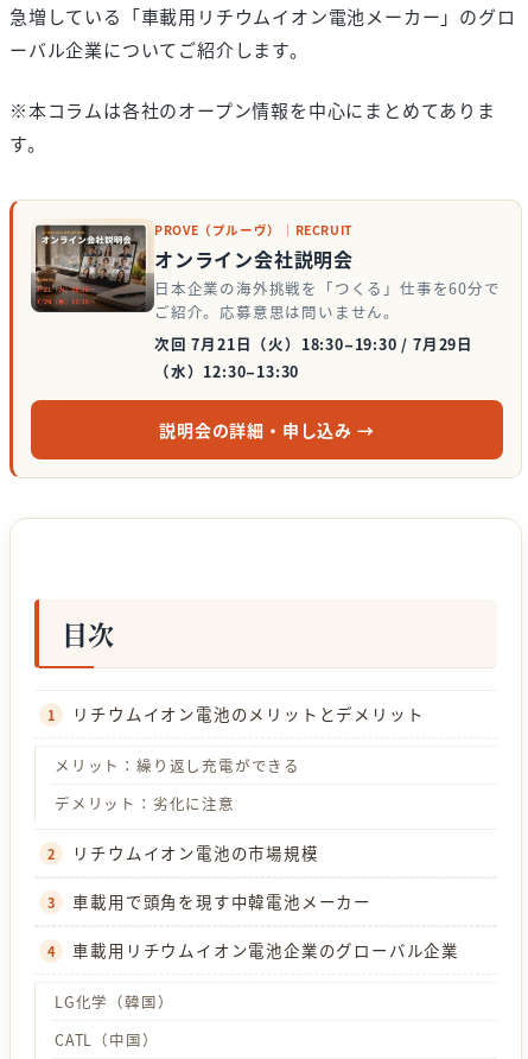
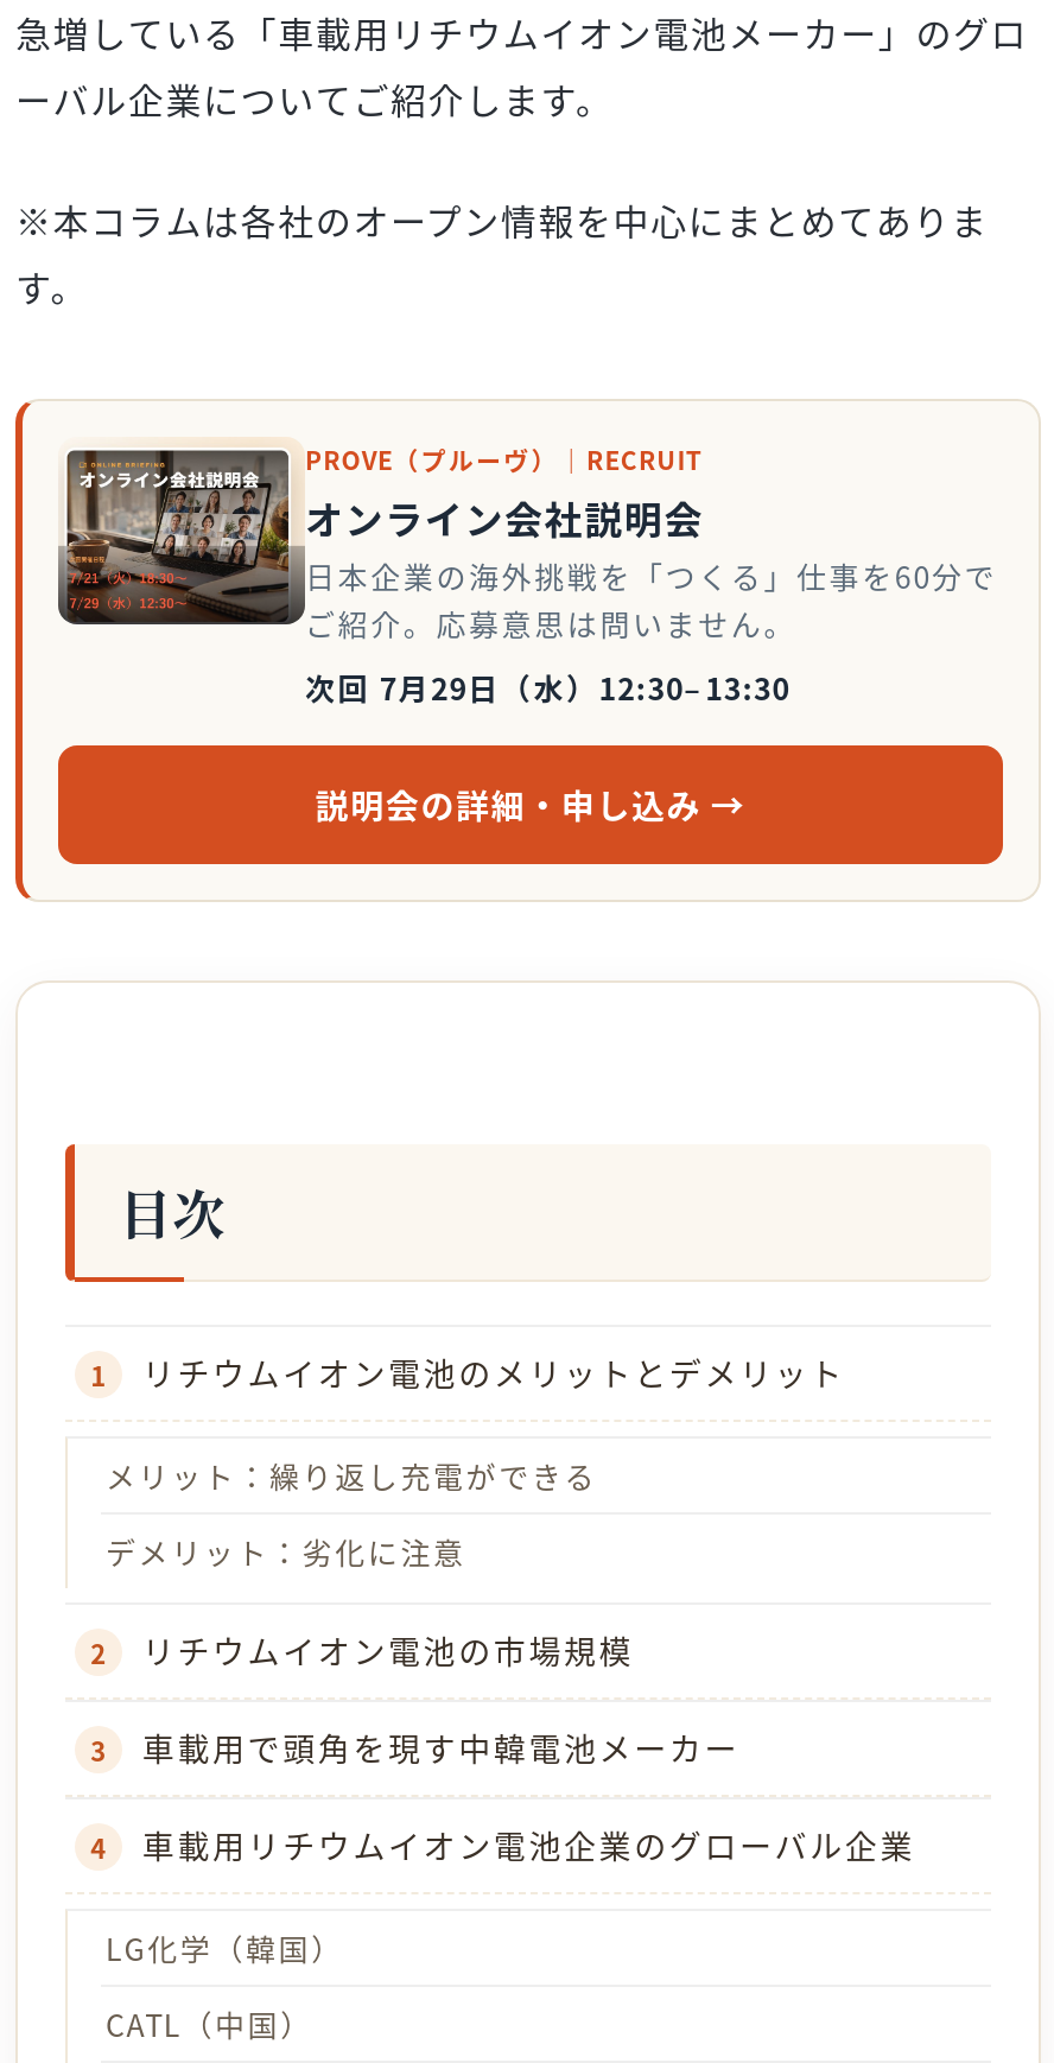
[154,332,473,382] 次回 7月21日（火）18:30–19:30 / 7月29日 | （水）12:30–13:30 -> [305,664,791,709] 次回 7月29日（水）12:30–13:30

